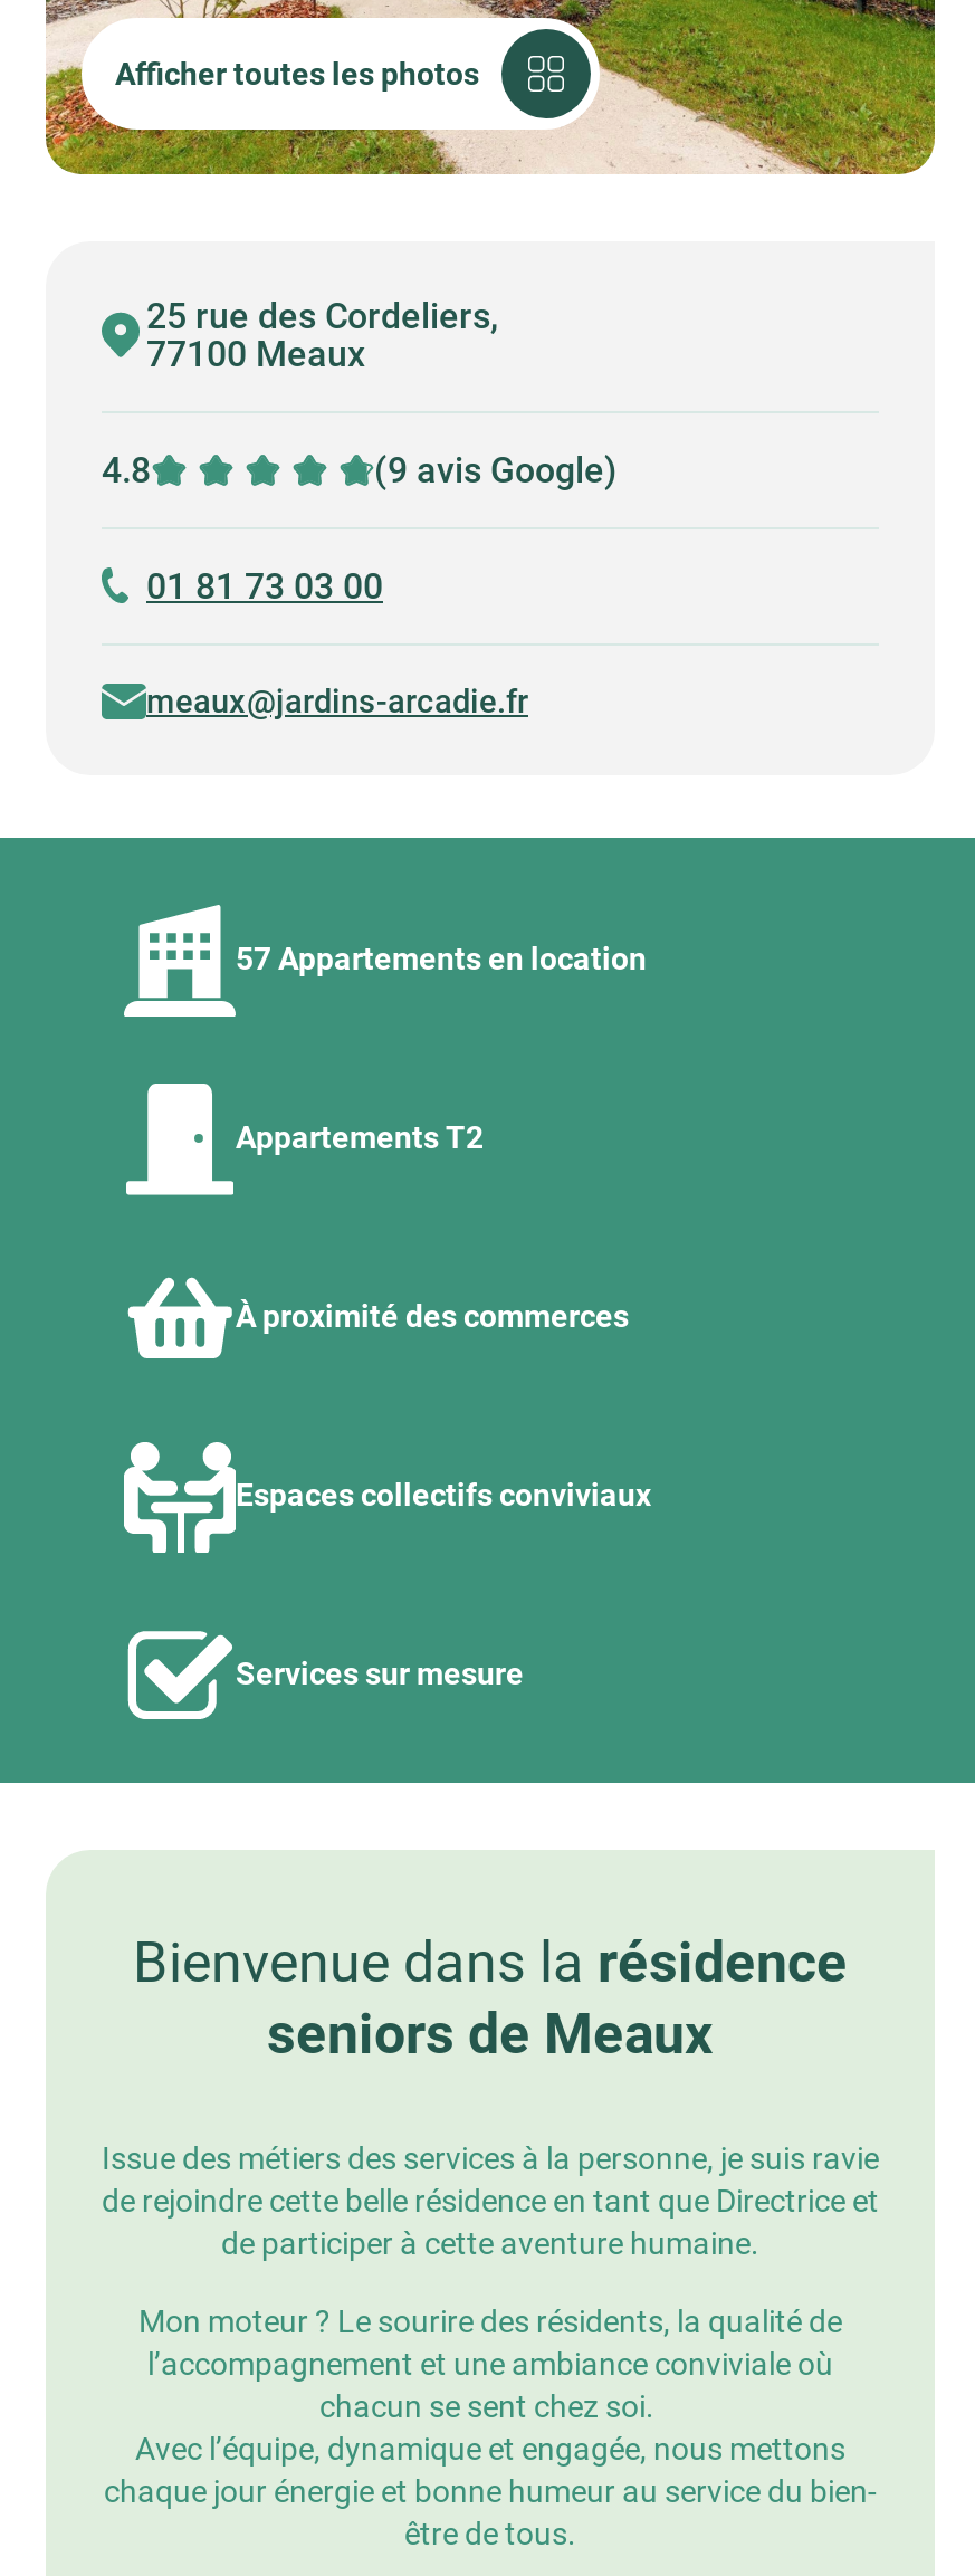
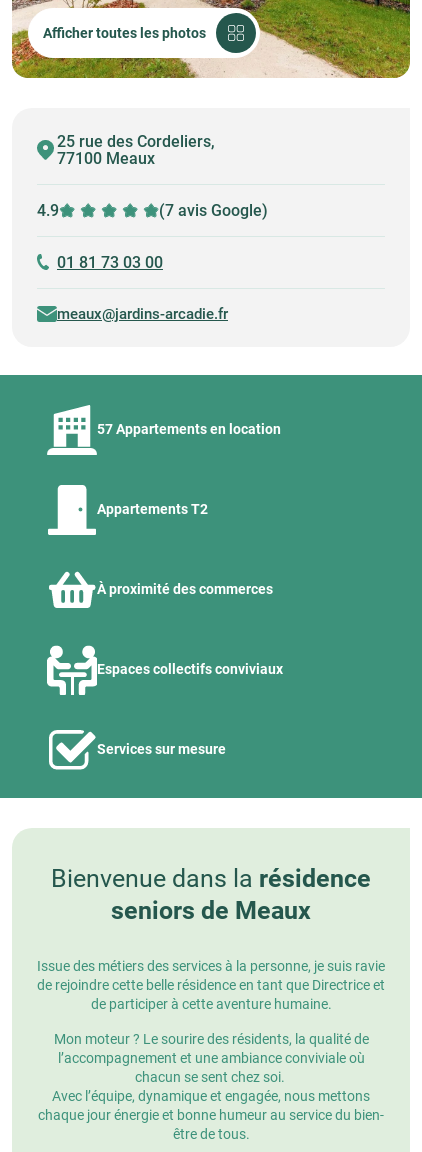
[102,449,151,491] 4.8 -> [37,201,59,220] 4.9
[374,449,618,491] (9 avis Google) -> [159,201,268,220] (7 avis Google)

